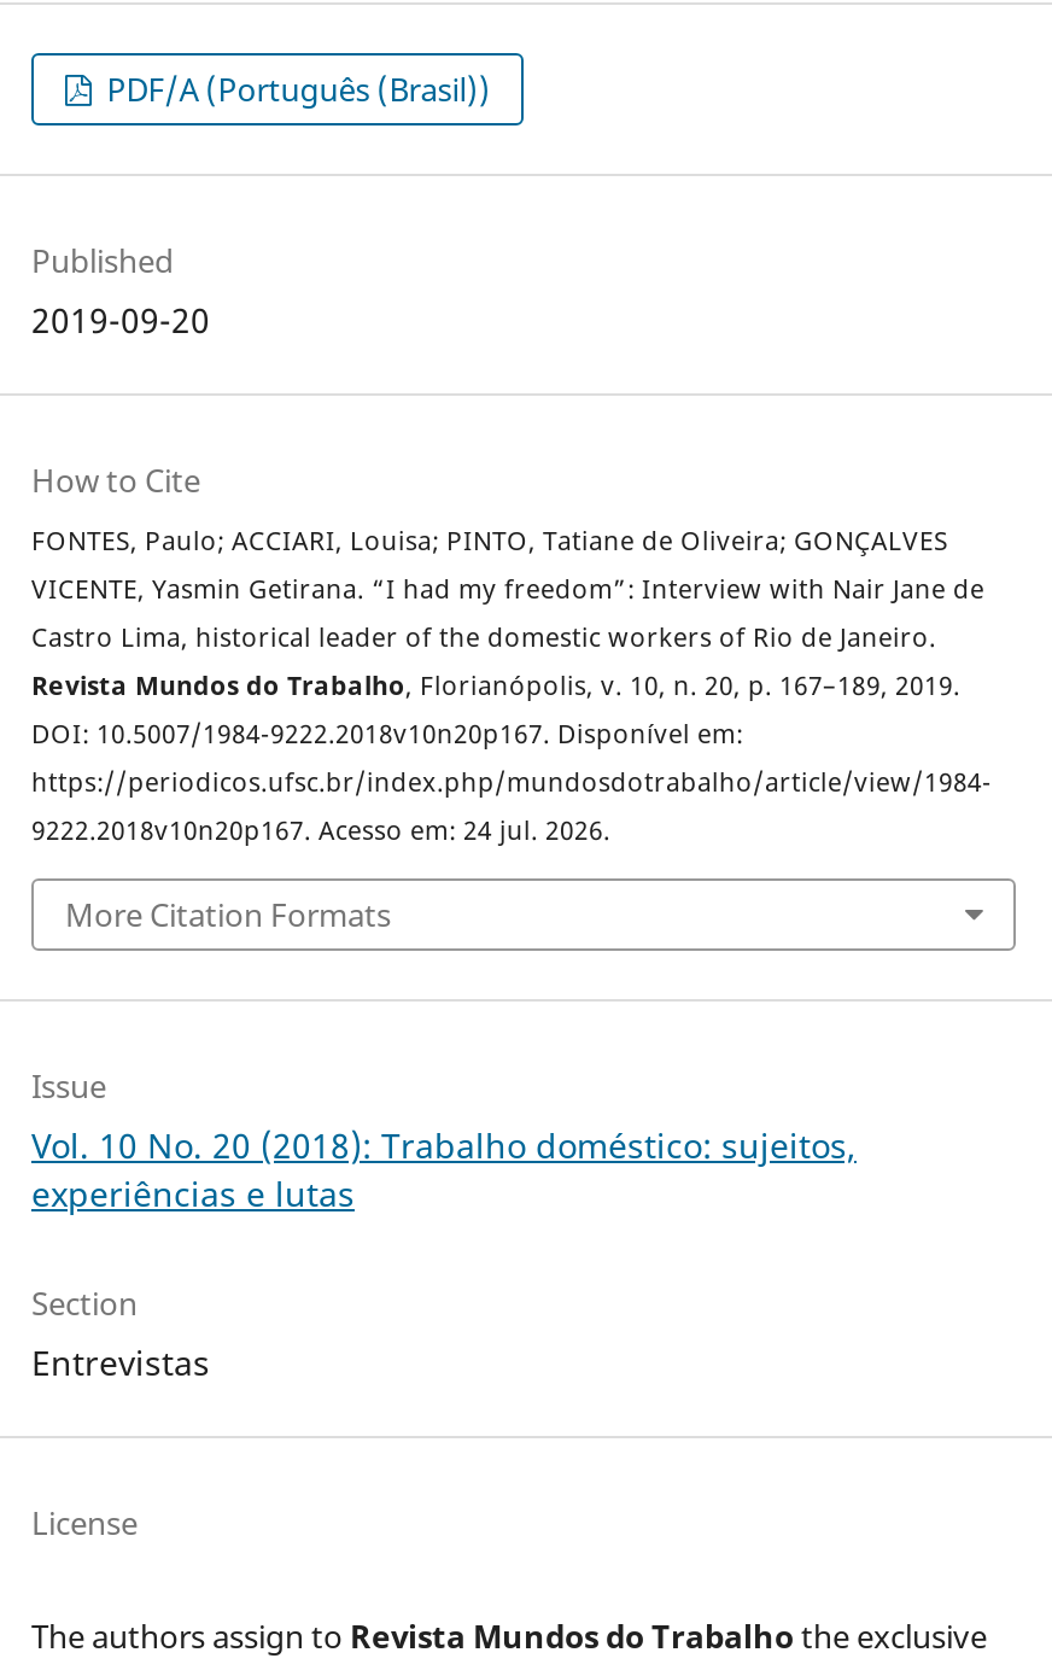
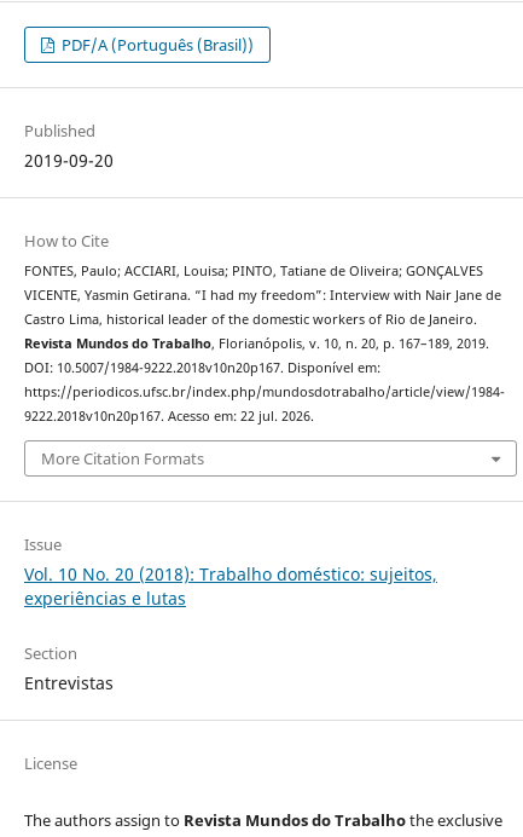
[31,813,610,847] 9222.2018v10n20p167. Acesso em: 24 jul. 2026. -> [24,407,314,424] 9222.2018v10n20p167. Acesso em: 22 jul. 2026.

